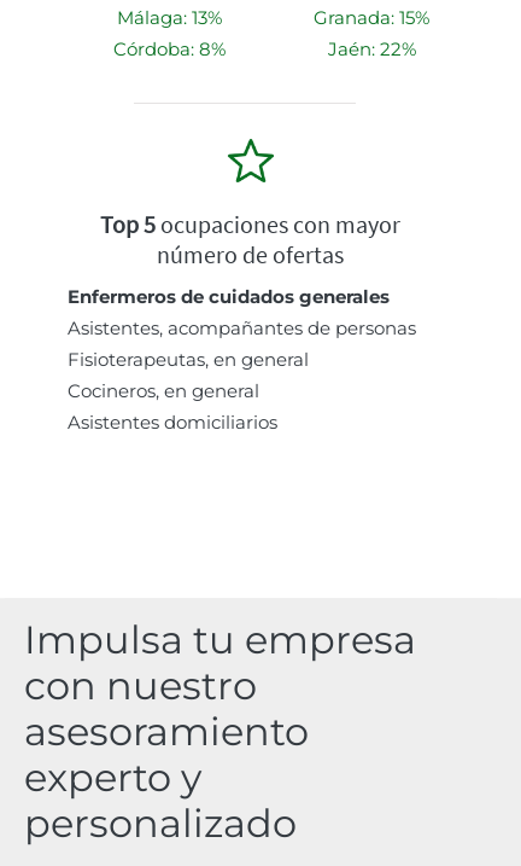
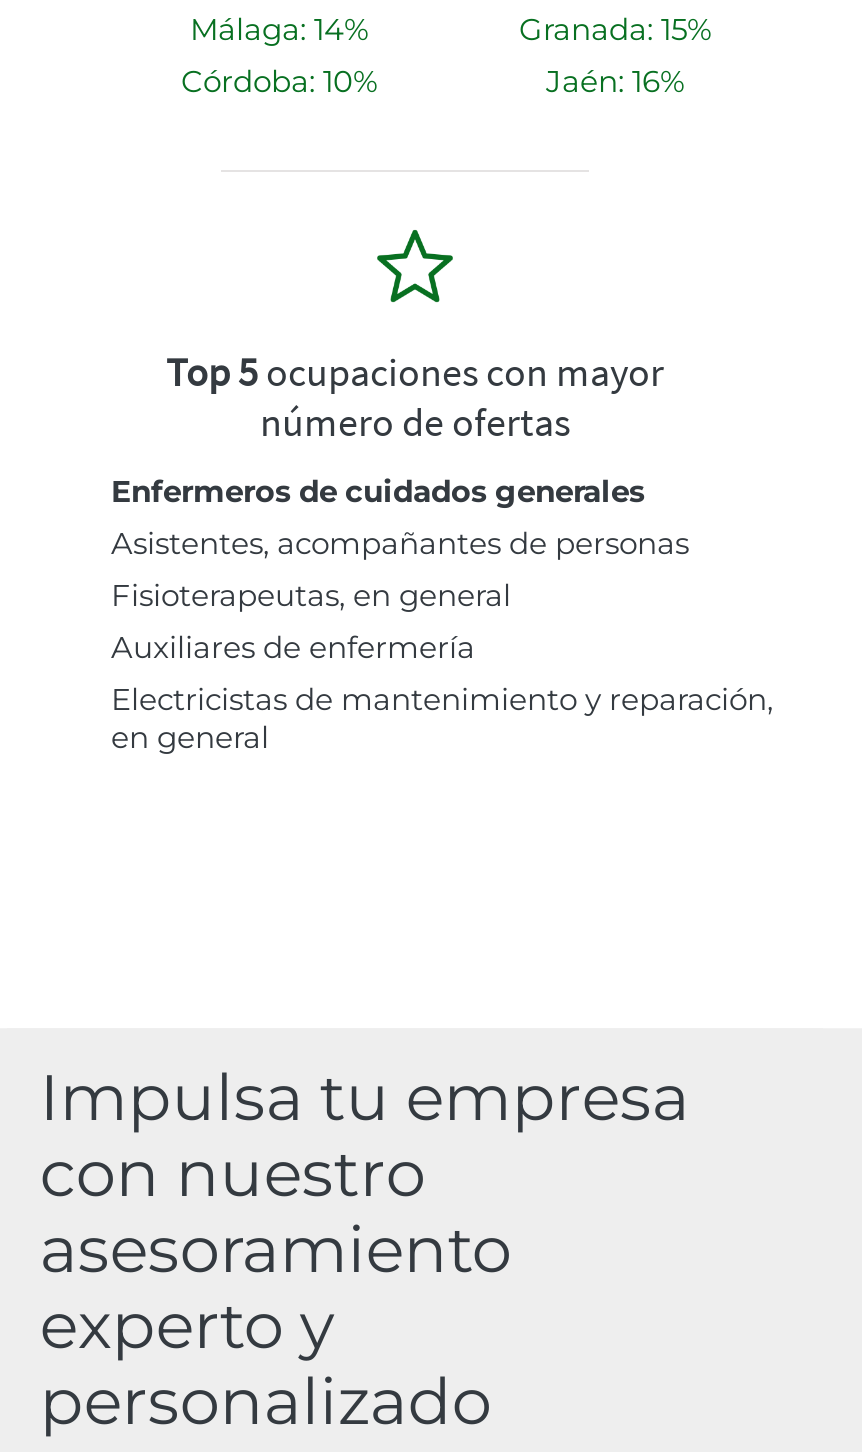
[116,6,221,29] Málaga: 13% -> [190,10,368,48] Málaga: 14%
[113,38,225,61] Córdoba: 8% -> [181,62,377,100] Córdoba: 10%
[327,38,415,61] Jaén: 22% -> [546,62,684,100] Jaén: 16%
[68,379,277,434] Cocineros, en general | Asistentes domiciliarios -> [111,628,773,756] Auxiliares de enfermería | Electricistas de mantenimiento y reparación, | en general

